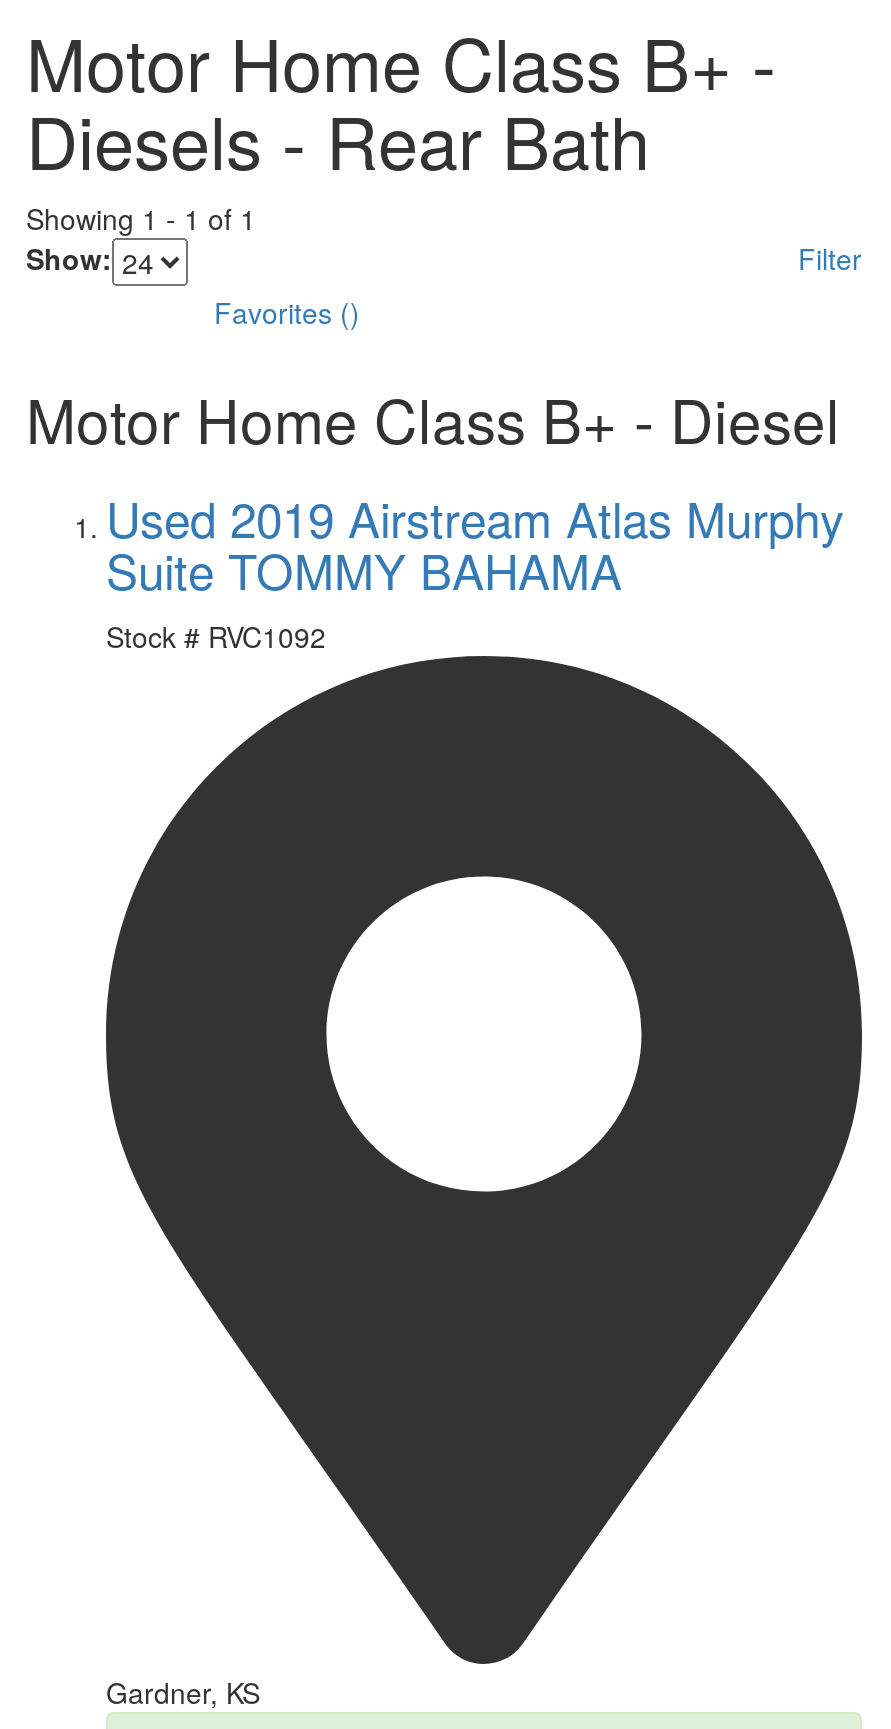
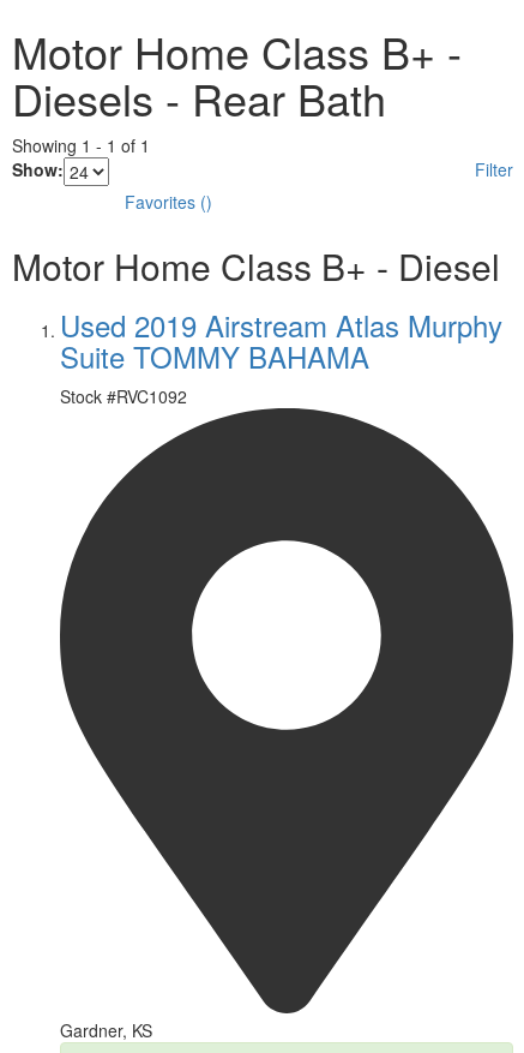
[106,615,326,655] Stock # RVC1092 -> [60,384,187,408] Stock #RVC1092

